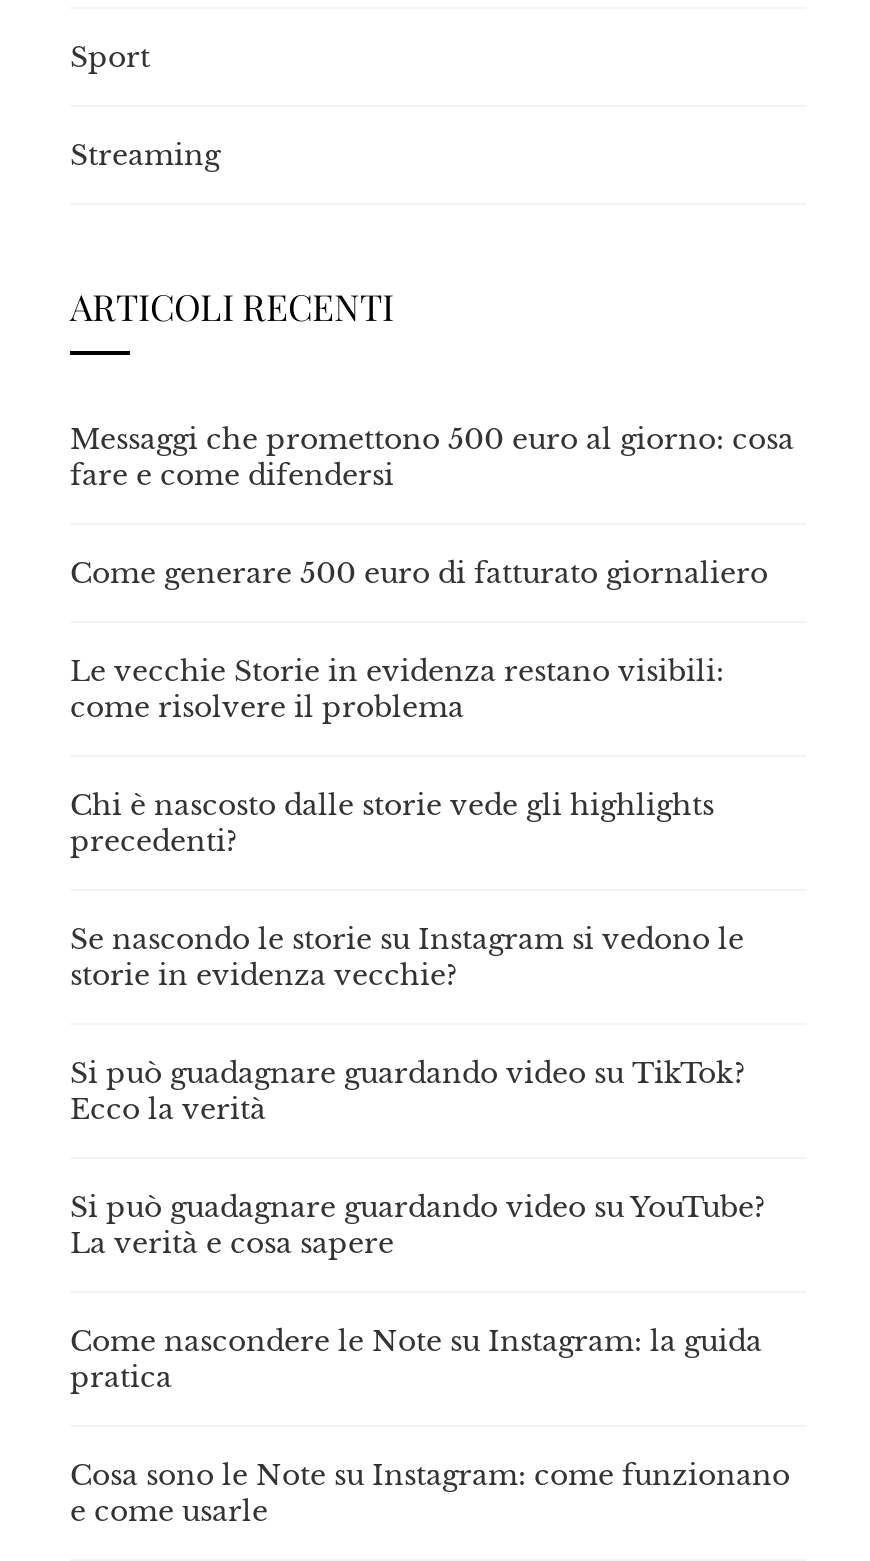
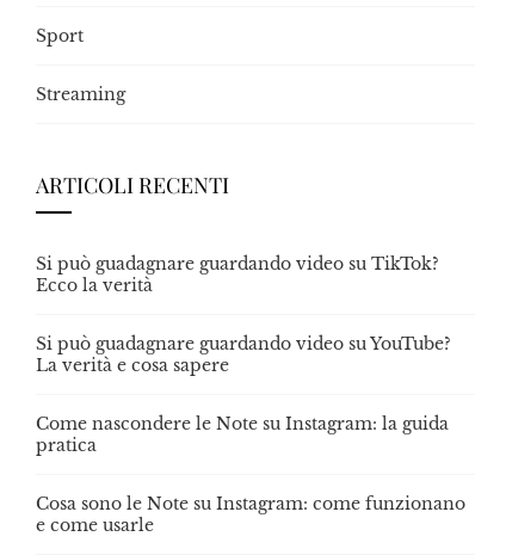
[70,422,794,994] Messaggi che promettono 500 euro al giorno: cosa | fare e come difendersi | Come generare 500 euro di fatturato giornaliero | Le vecchie Storie in evidenza restano visibili: | come risolvere il problema | Chi è nascosto dalle storie vede gli highlights | precedenti? | Se nascondo le storie su Instagram si vedono le | storie in evidenza vecchie? -> none

